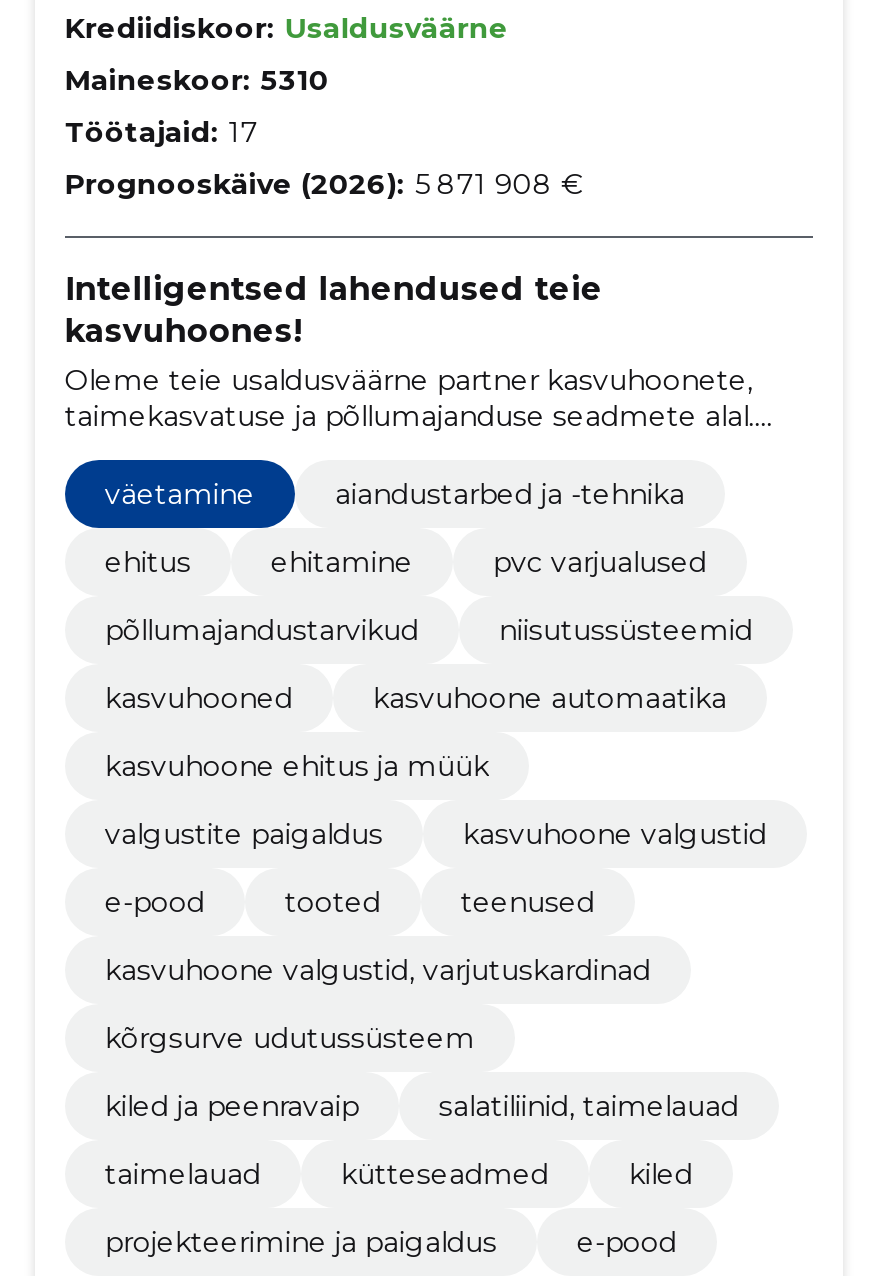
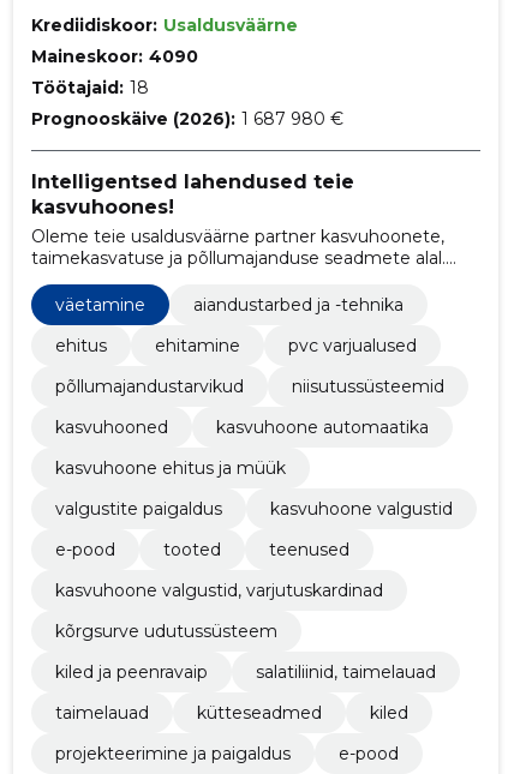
[65,62,329,98] Maineskoor: 5310 -> [31,45,198,67] Maineskoor: 4090
[65,114,259,150] Töötajaid: 17 -> [31,77,149,98] Töötajaid: 18
[65,166,583,202] Prognooskäive (2026): 5 871 908 € -> [31,108,343,129] Prognooskäive (2026): 1 687 980 €

